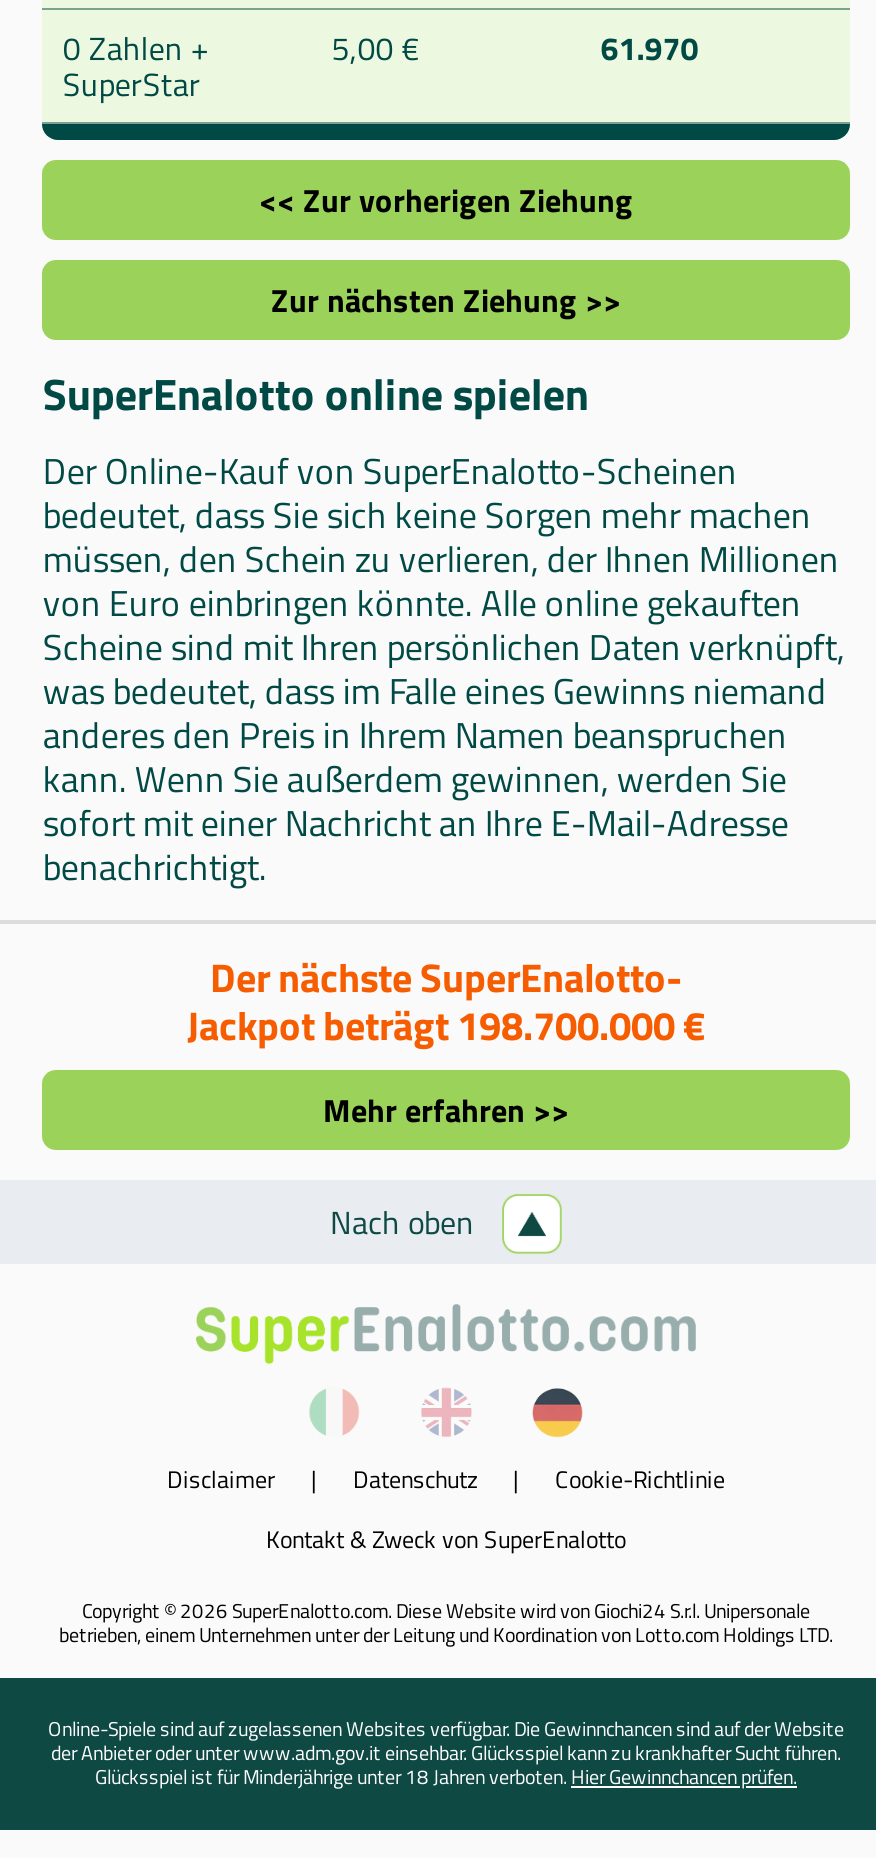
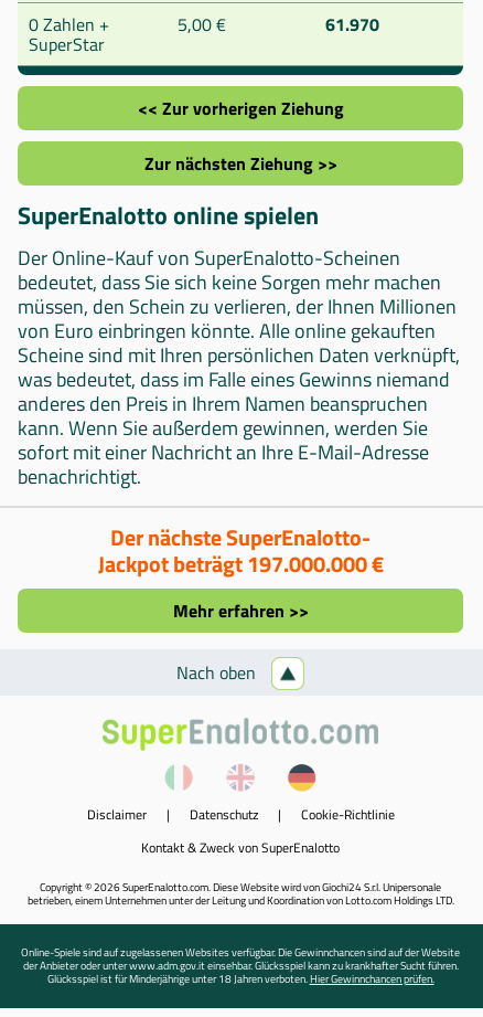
[187,994,705,1056] Jackpot beträgt 198.700.000 € -> [98,547,383,581] Jackpot beträgt 197.000.000 €

